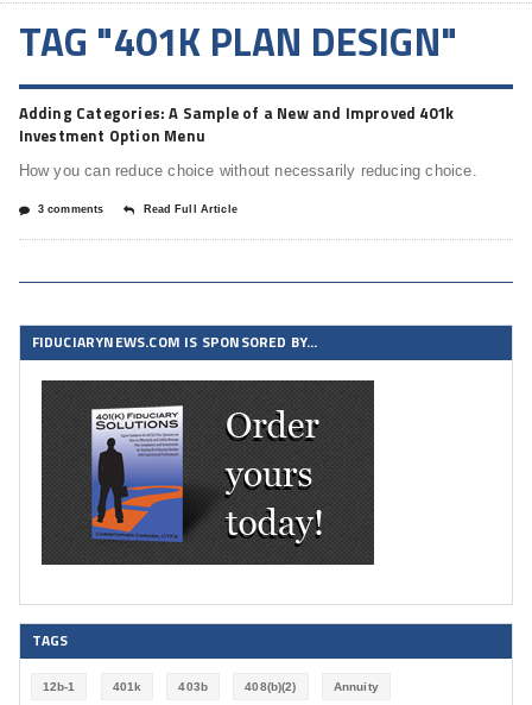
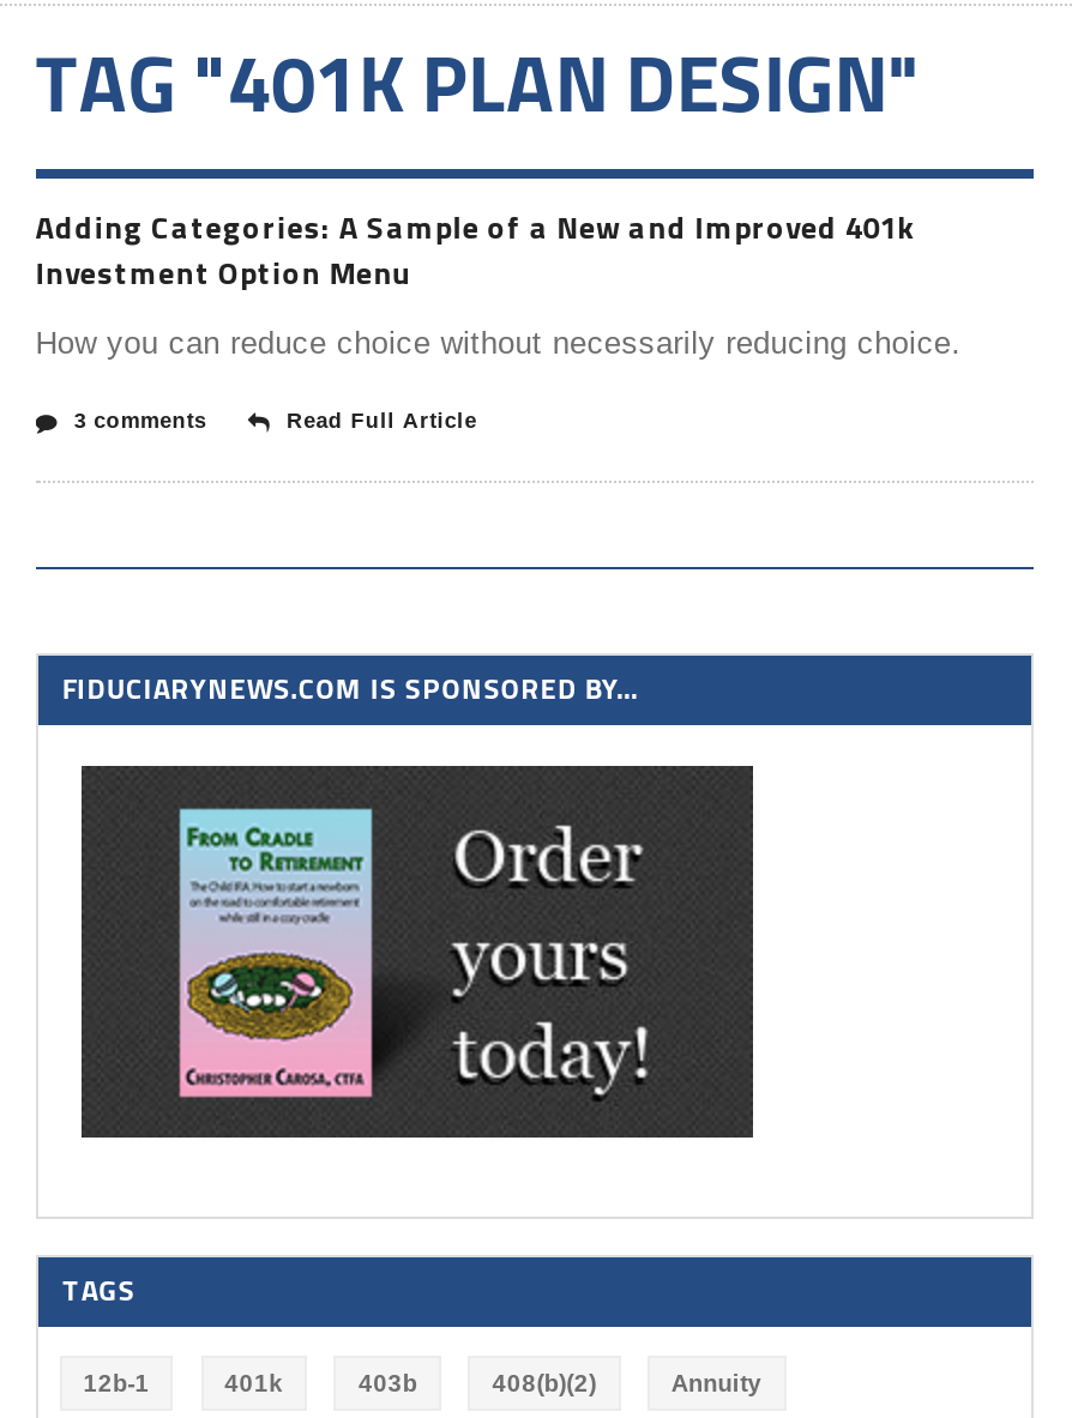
[90,402,185,545] [image] -> [177,807,374,1099] [image]

